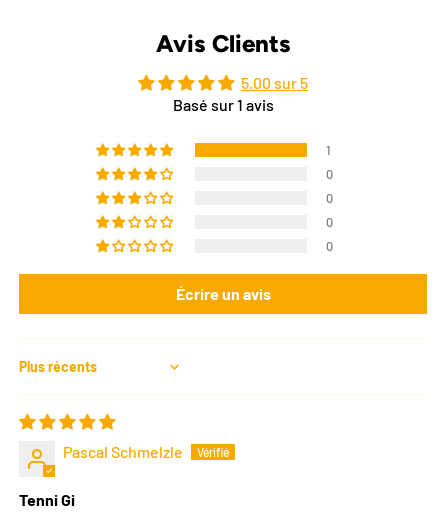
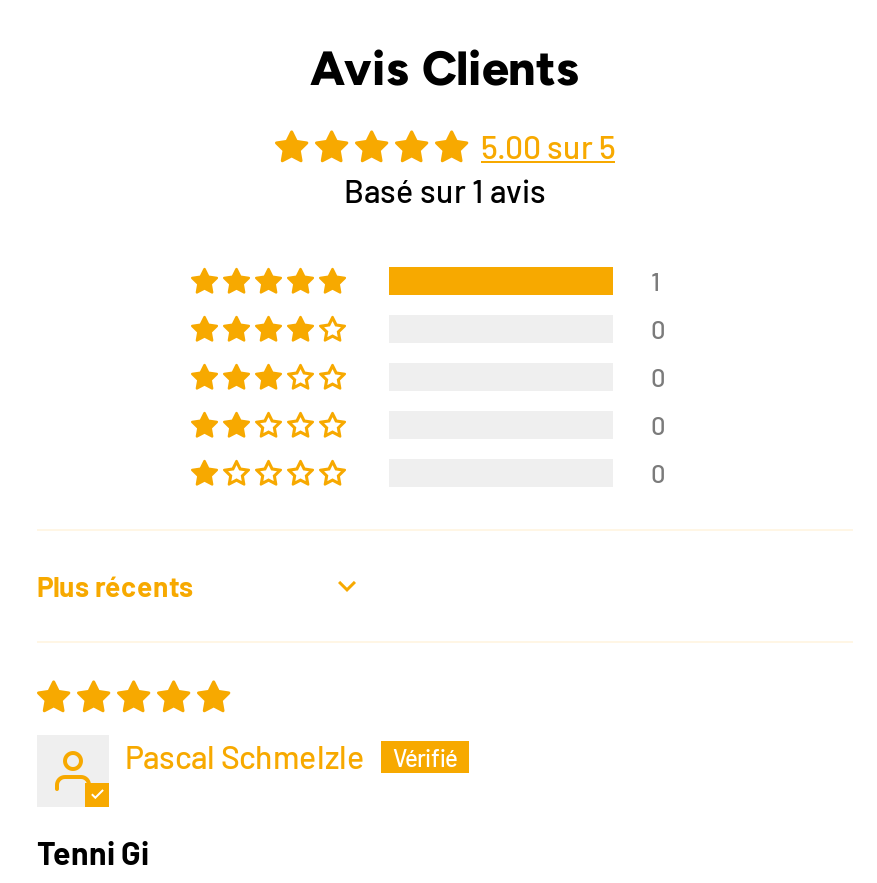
[175,284,270,303] Écrire un avis -> none

